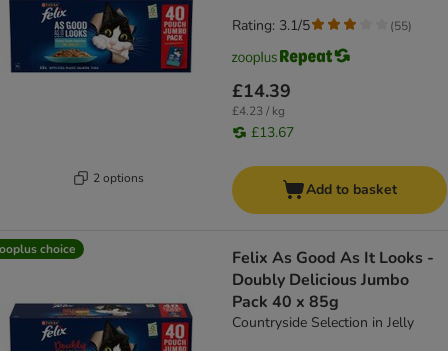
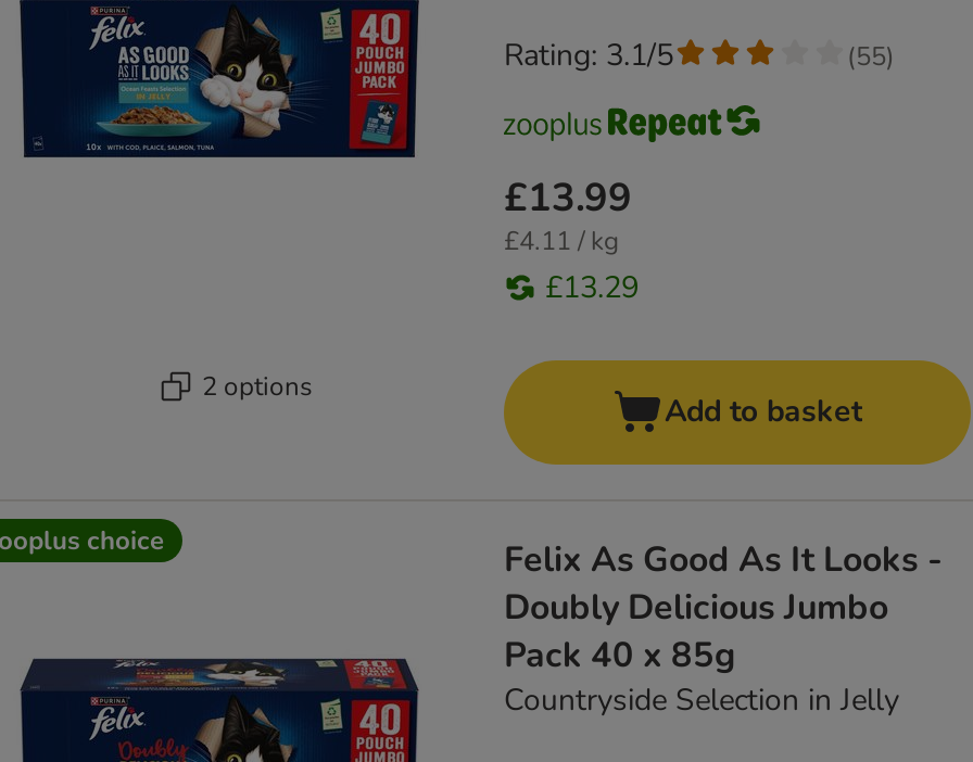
[232,79,291,103] £14.39 -> [504,172,632,224] £13.99
[232,103,285,119] £4.23 / kg -> [504,224,619,259] £4.11 / kg
[251,123,294,142] £13.67 -> [545,267,639,308] £13.29

